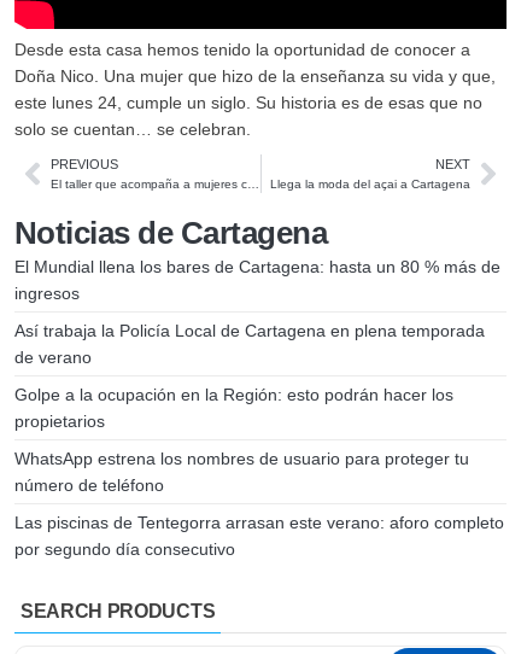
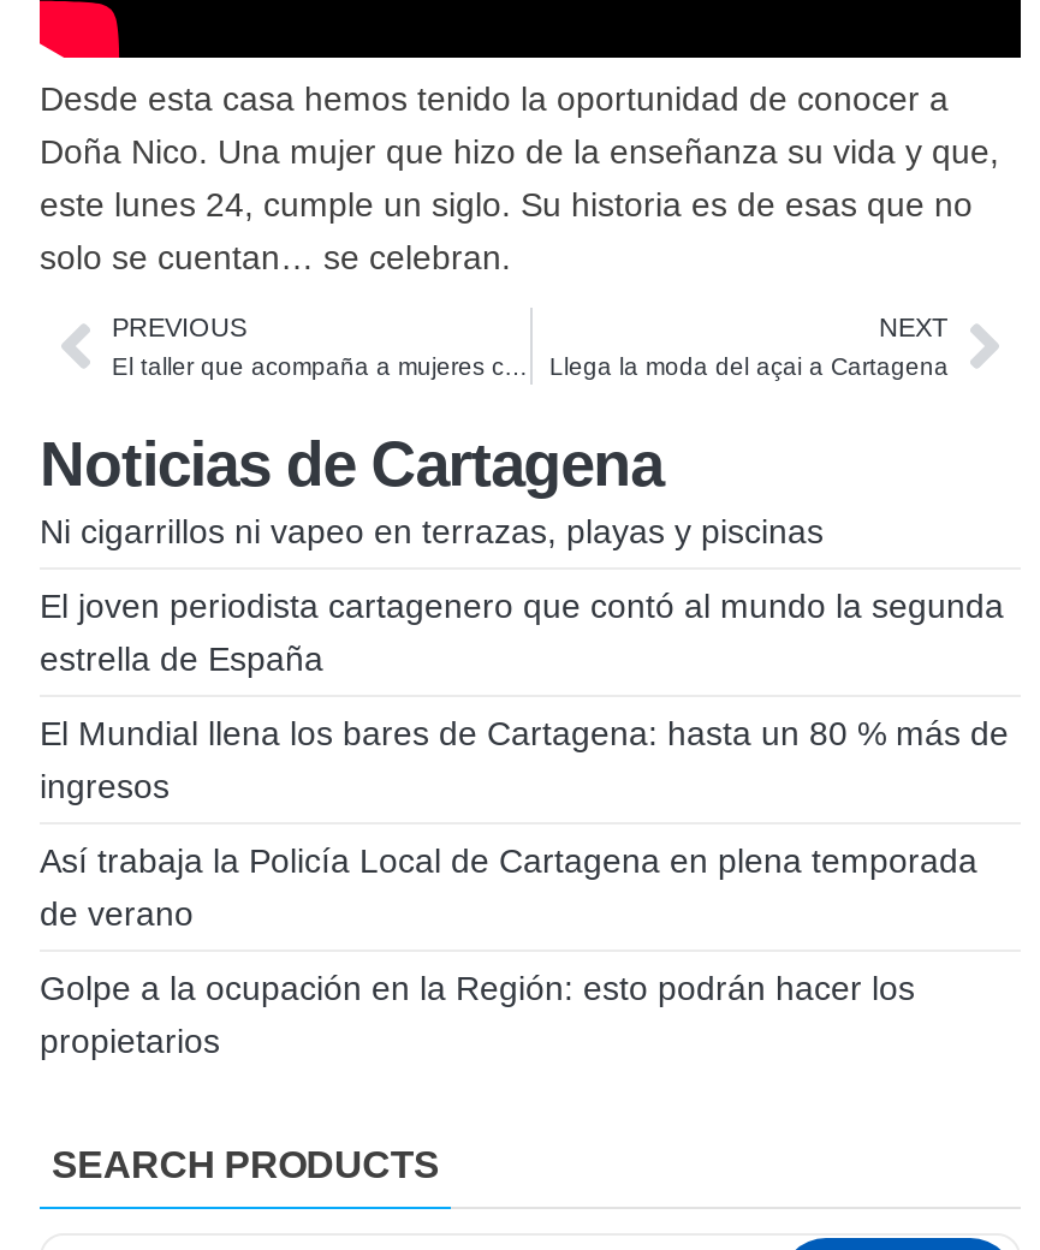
none -> [40,512,1004,678] Ni cigarrillos ni vapeo en terrazas, playas y piscinas | El joven periodista cartagenero que contó al mundo la segunda | estrella de España
moved [14,257,500,431] -> [40,714,1009,1060]: El Mundial llena los bares de Cartagena: hasta un 80 % más de | ingresos | Así trabaja la Policía Local de Cartagena en plena temporada | de verano | Golpe a la ocupación en la Región: esto podrán hacer los | propietarios
[14,449,504,559] WhatsApp estrena los nombres de usuario para proteger tu | número de teléfono | Las piscinas de Tentegorra arrasan este verano: aforo completo | por segundo día consecutivo -> none

